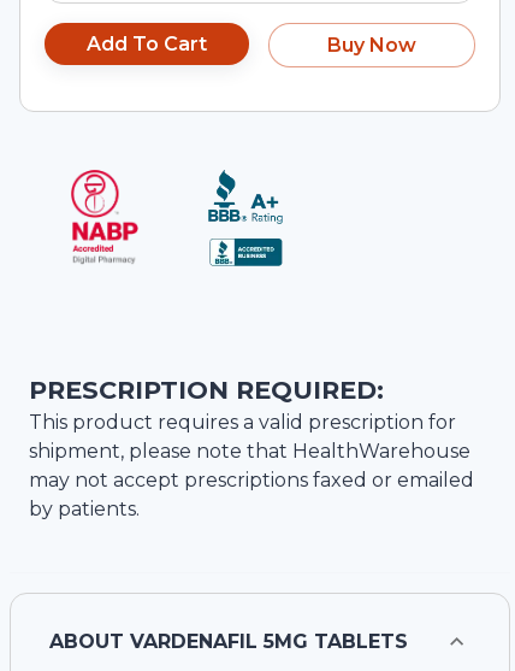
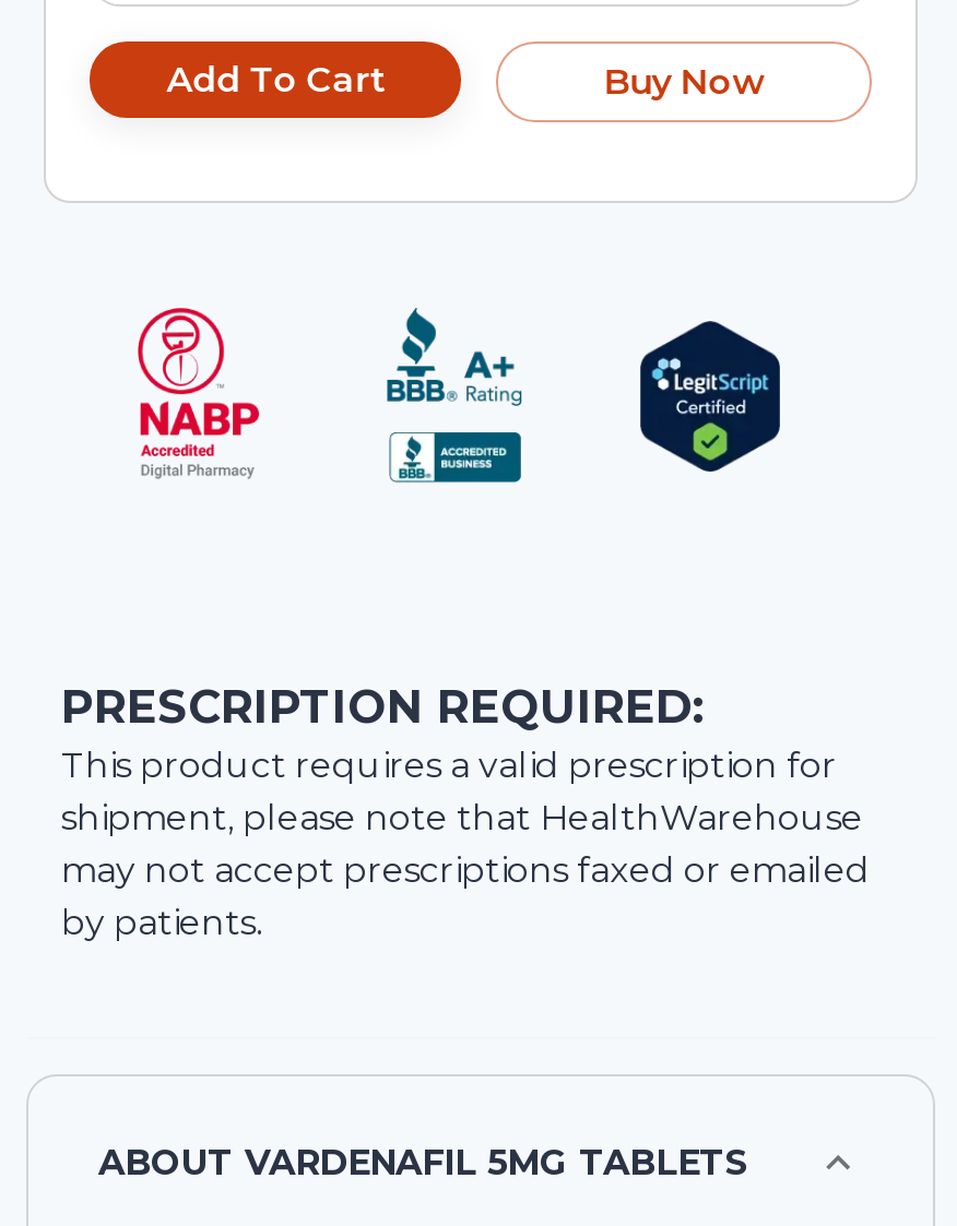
none -> [638,319,782,474] [image]

